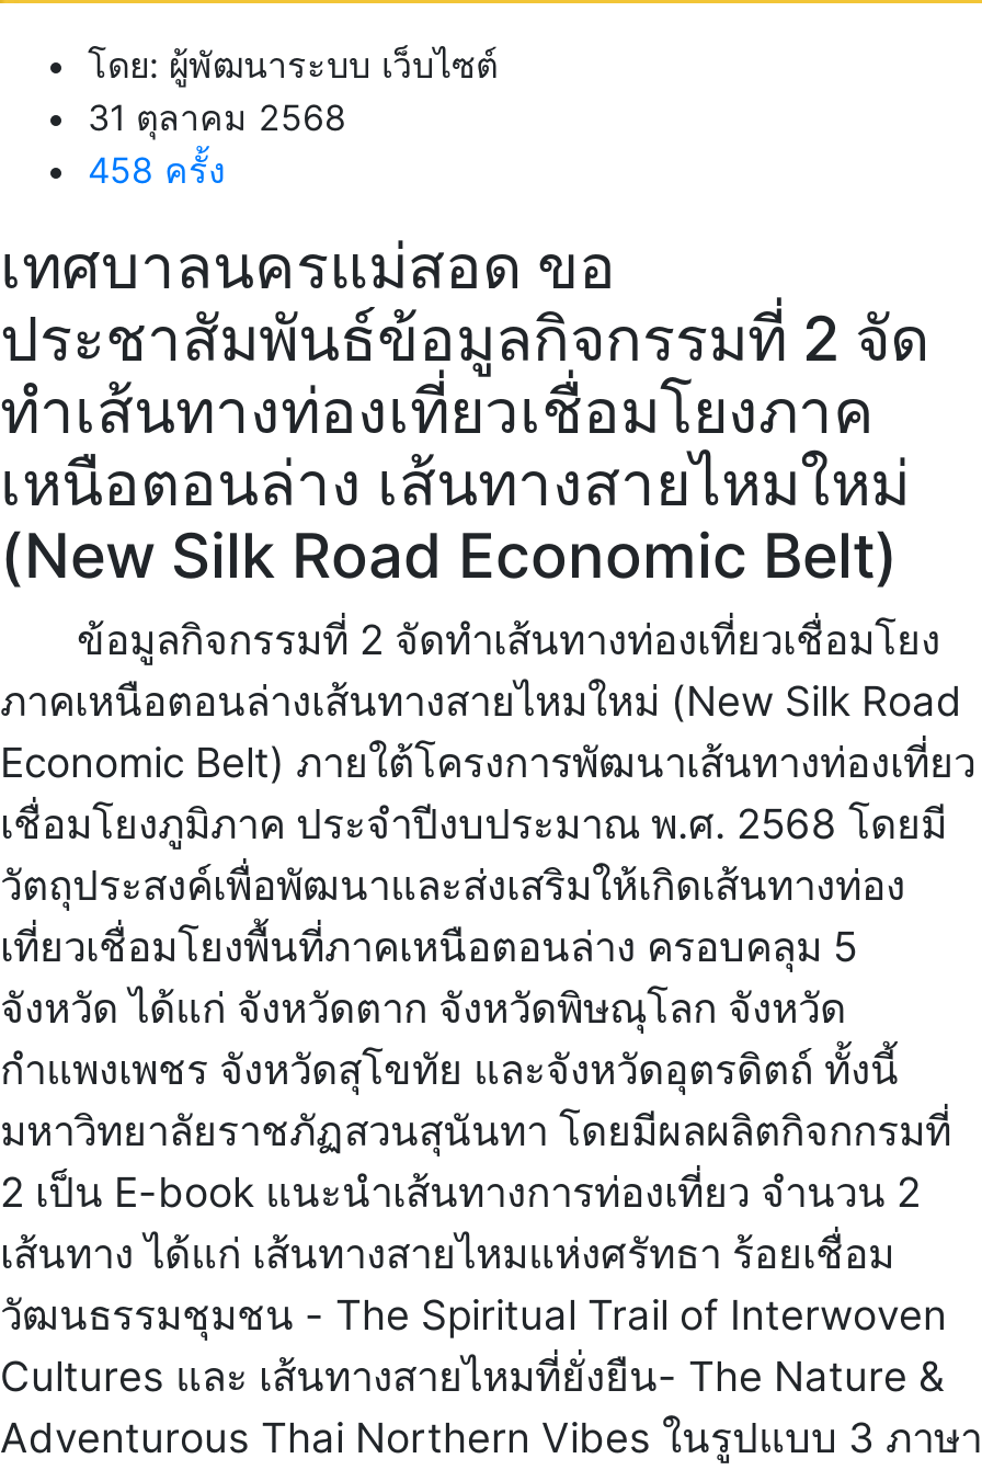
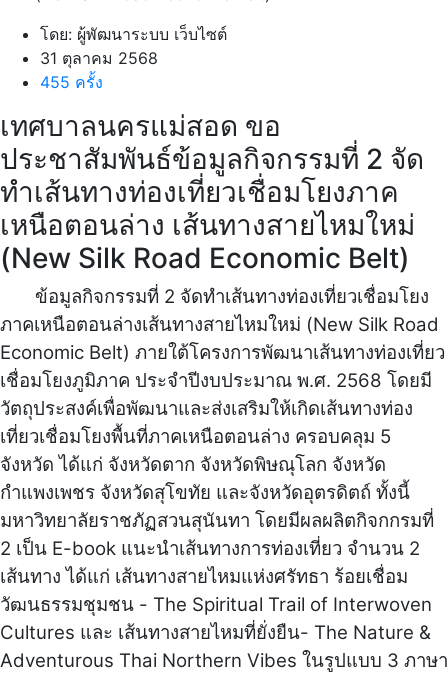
[88,148,226,192] 458 ครั้ง -> [40,72,103,92] 455 ครั้ง

